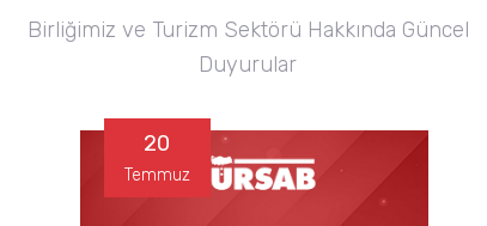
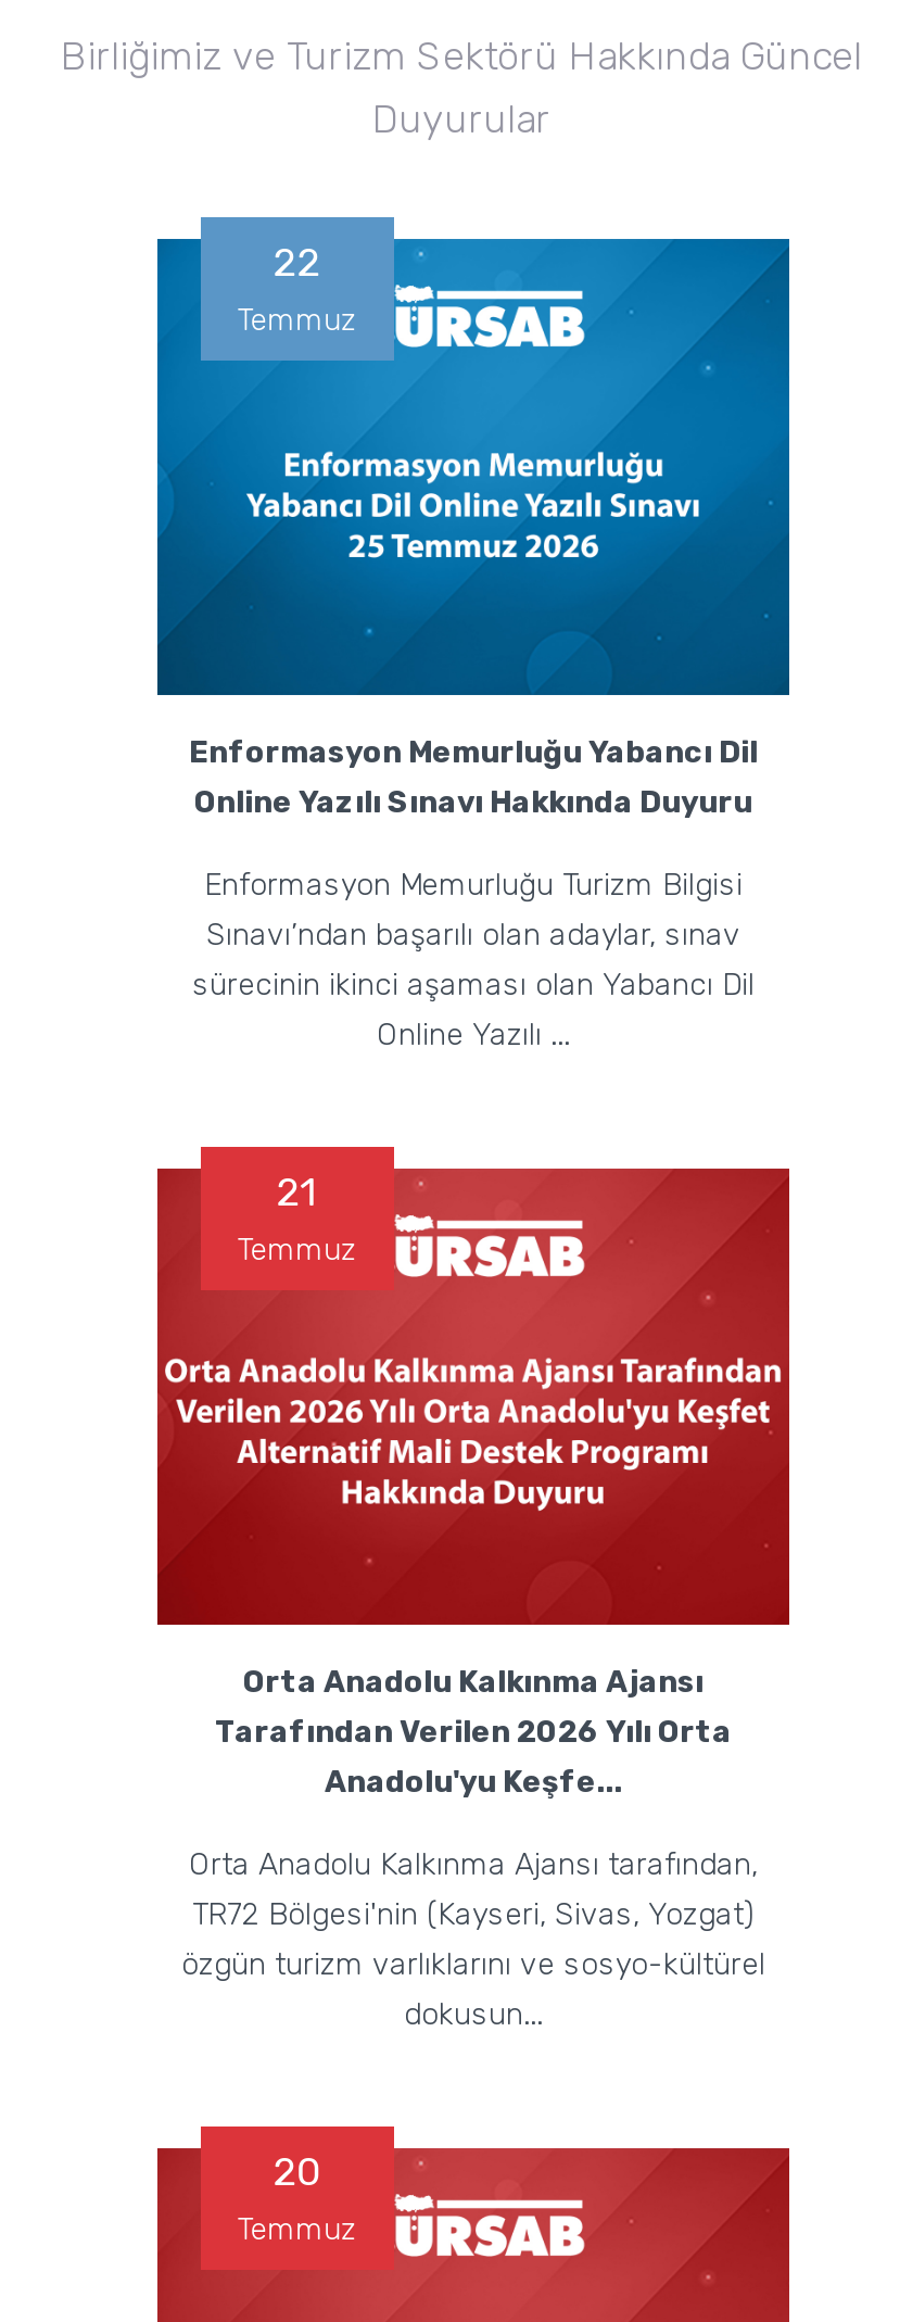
none -> [155,215,791,697] [image] | 22 | Temmuz
none -> [157,1355,789,2033] [image] | Orta Anadolu Kalkınma Ajansı | Tarafından Verilen 2026 Yılı Orta | Anadolu'yu Keşfe... | Orta Anadolu Kalkınma Ajansı tarafından, | TR72 Bölgesi'nin (Kayseri, Sivas, Yozgat) | özgün turizm varlıklarını ve sosyo-kültürel | dokusun...
none -> [189,734,758,1054] Enformasyon Memurluğu Yabancı Dil | Online Yazılı Sınavı Hakkında Duyuru | Enformasyon Memurluğu Turizm Bilgisi | Sınavı’ndan başarılı olan adaylar, sınav | sürecinin ikinci aşaması olan Yabancı Dil | Online Yazılı ...
none -> [237,1169,356,1269] 21 | Temmuz

